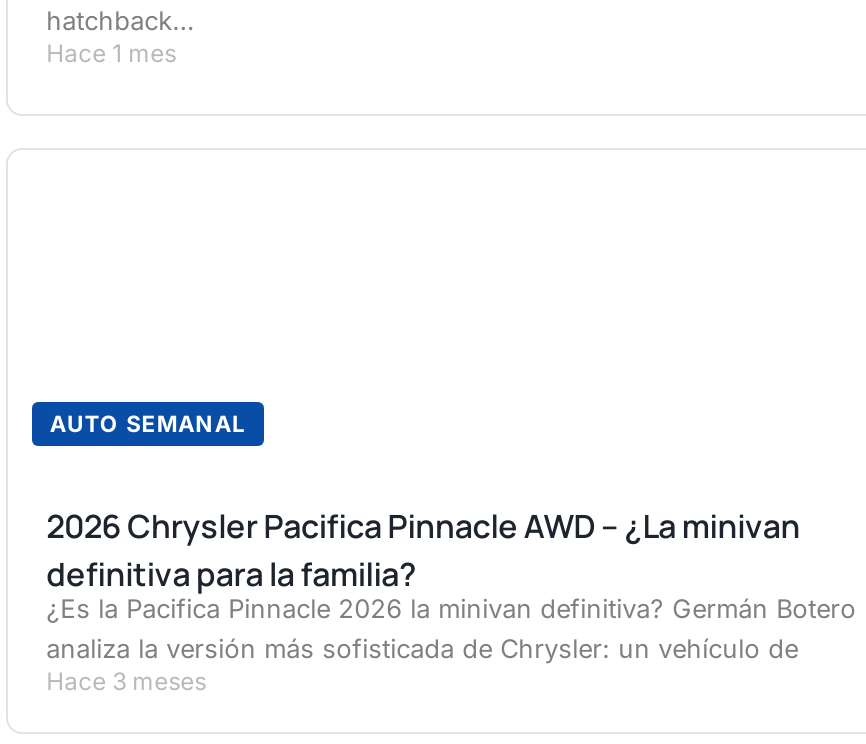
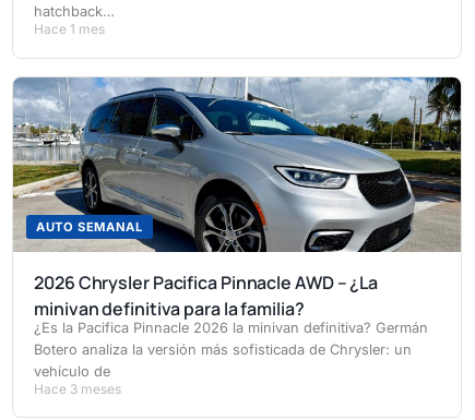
none -> [12,76,462,253] [image]

